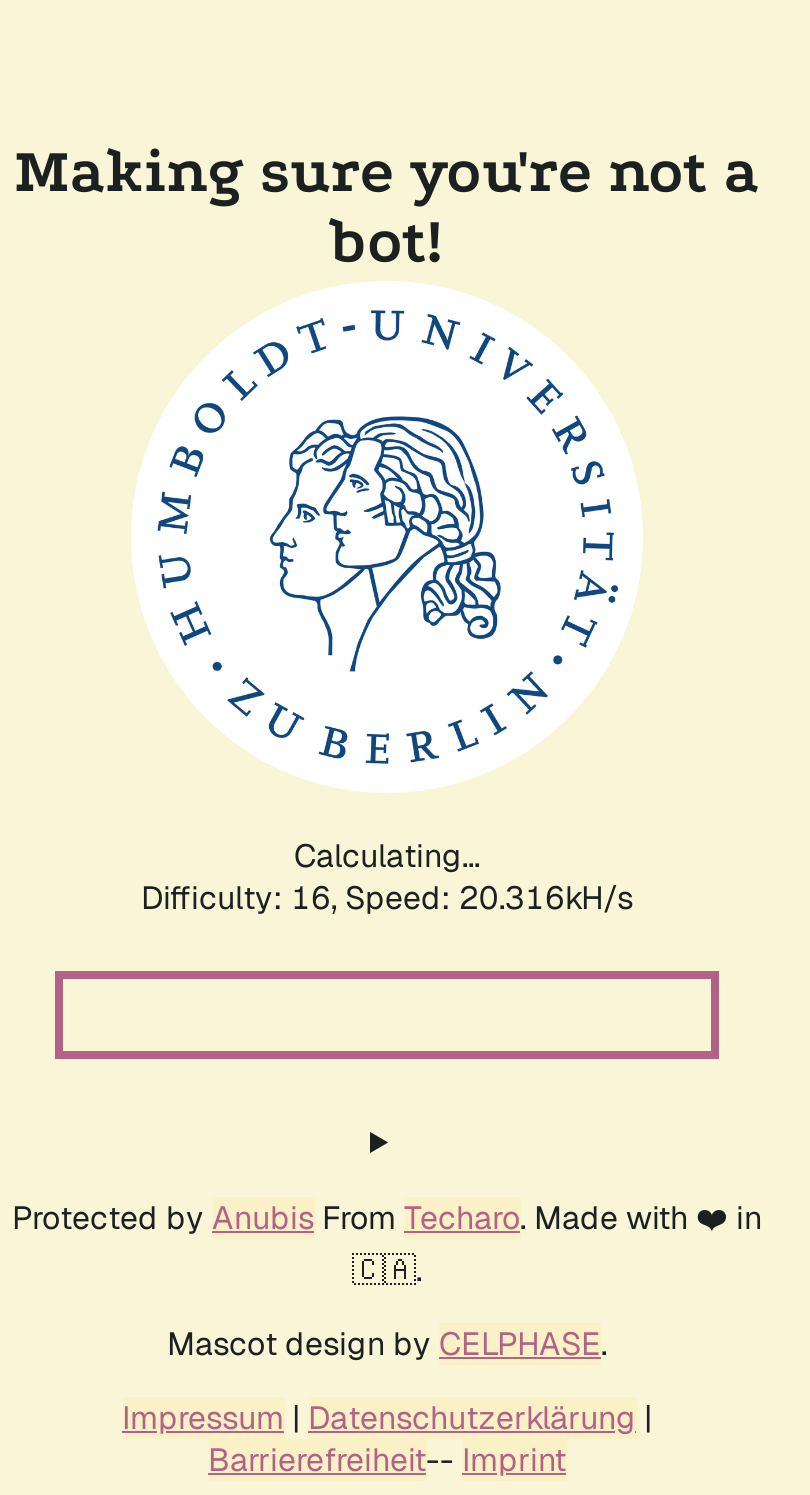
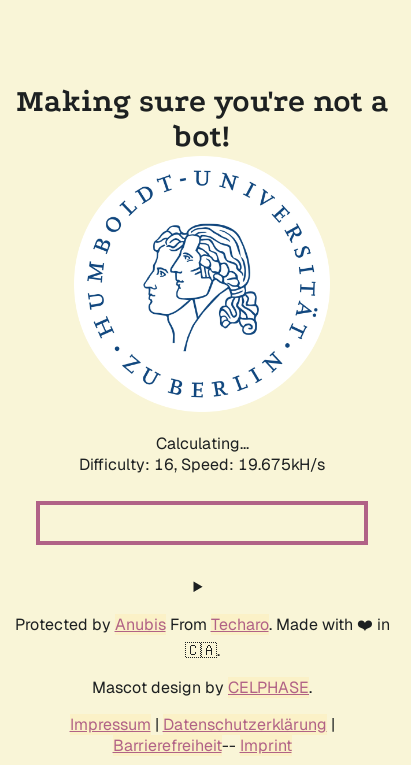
[141,877,633,919] Difficulty: 16, Speed: 20.316kH/s -> [79,454,325,475] Difficulty: 16, Speed: 19.675kH/s

